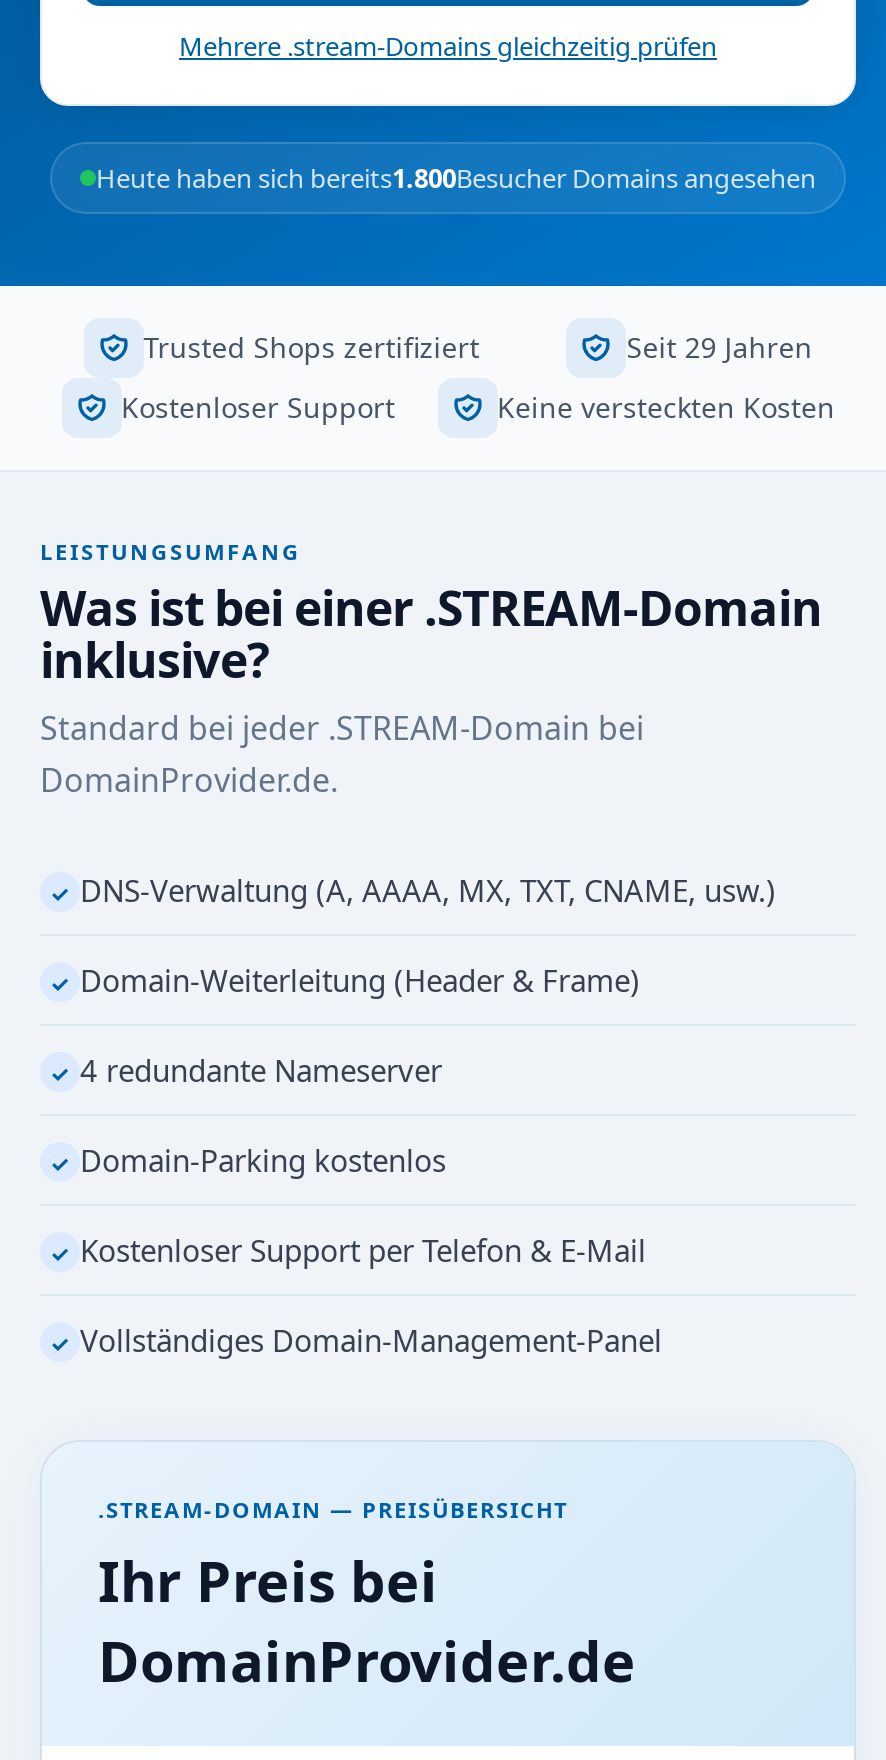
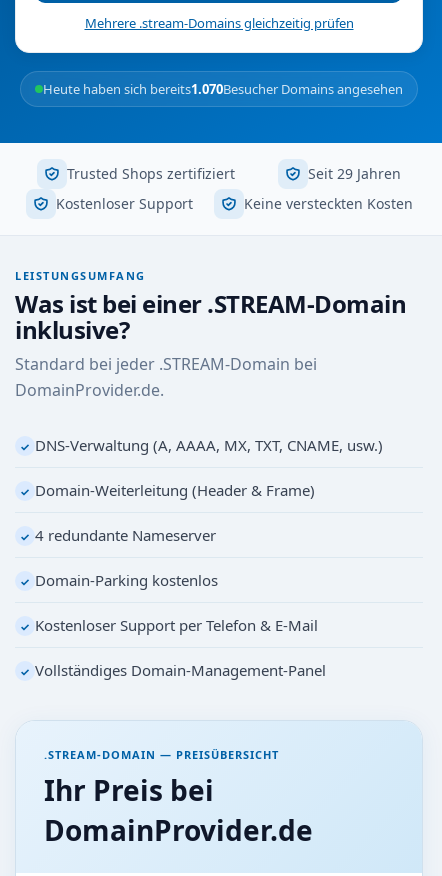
[96,160,816,196] Heute haben sich bereits1.800Besucher Domains angesehen -> [43,80,403,98] Heute haben sich bereits1.070Besucher Domains angesehen

